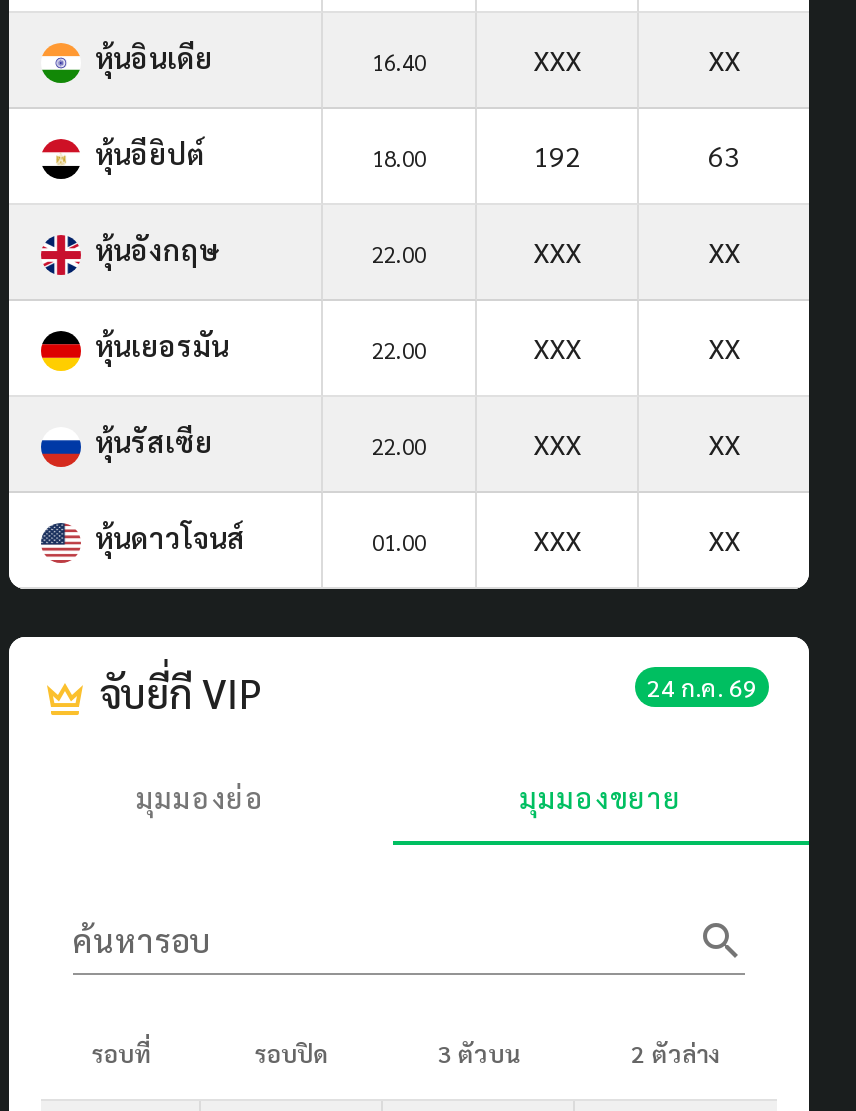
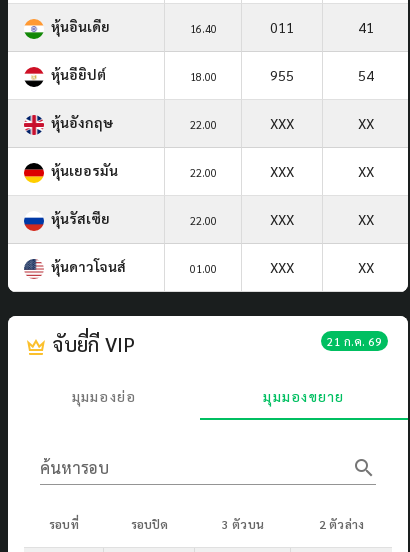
[533,41,740,77] XXX | XX -> [270,18,373,36] 011 | 41
[533,137,581,173] 192 -> [270,66,294,84] 955
[708,137,740,173] 63 -> [357,66,373,84] 54
[647,671,757,703] 24 ก.ค. 69 -> [327,333,382,349] 21 ก.ค. 69

